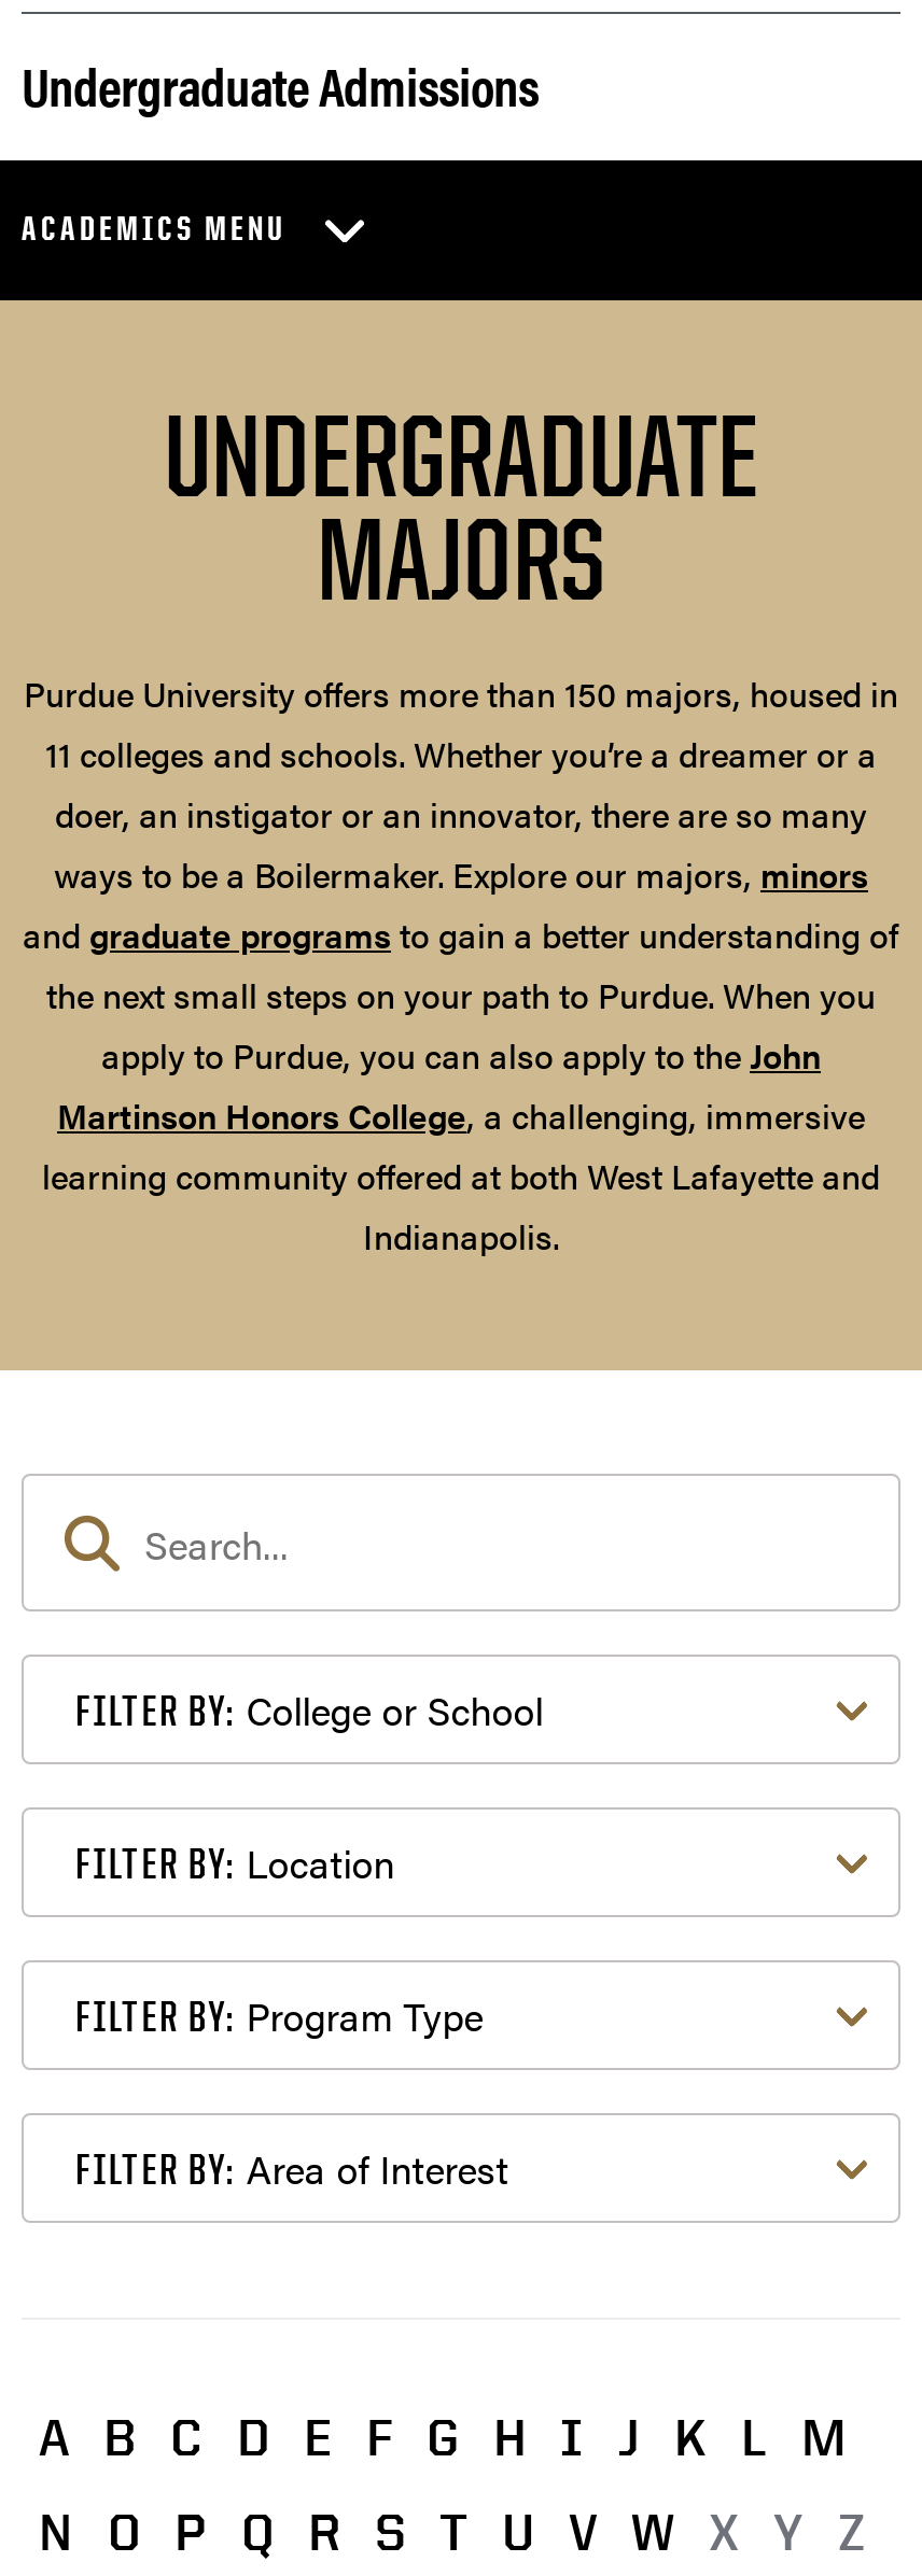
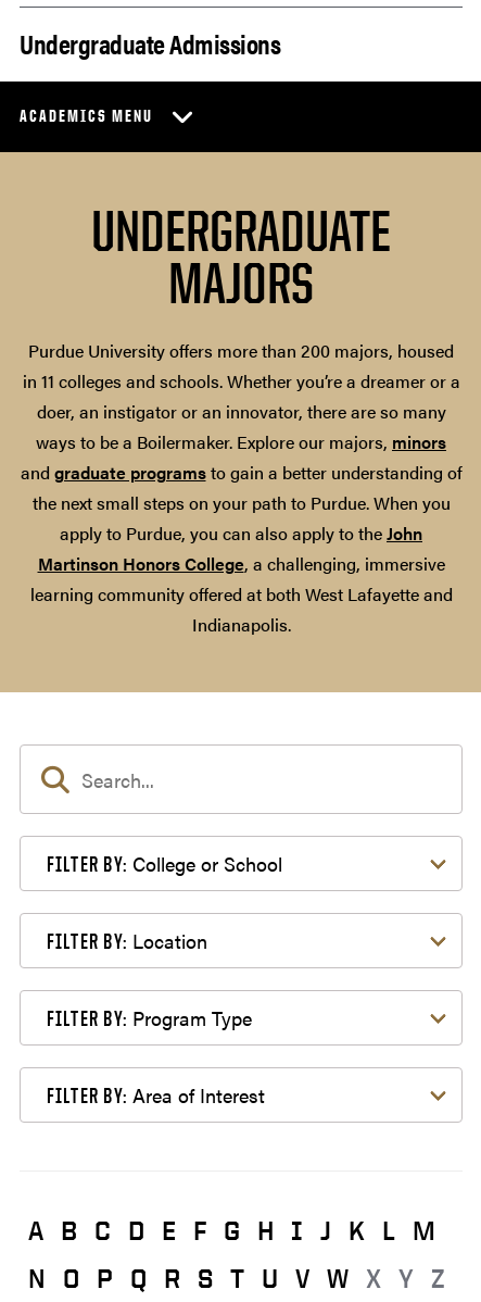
[24,669,898,779] Purdue University offers more than 150 majors, housed in | 11 colleges and schools. Whether you’re a dreamer or a -> [22,338,460,394] Purdue University offers more than 200 majors, housed | in 11 colleges and schools. Whether you’re a dreamer or a

